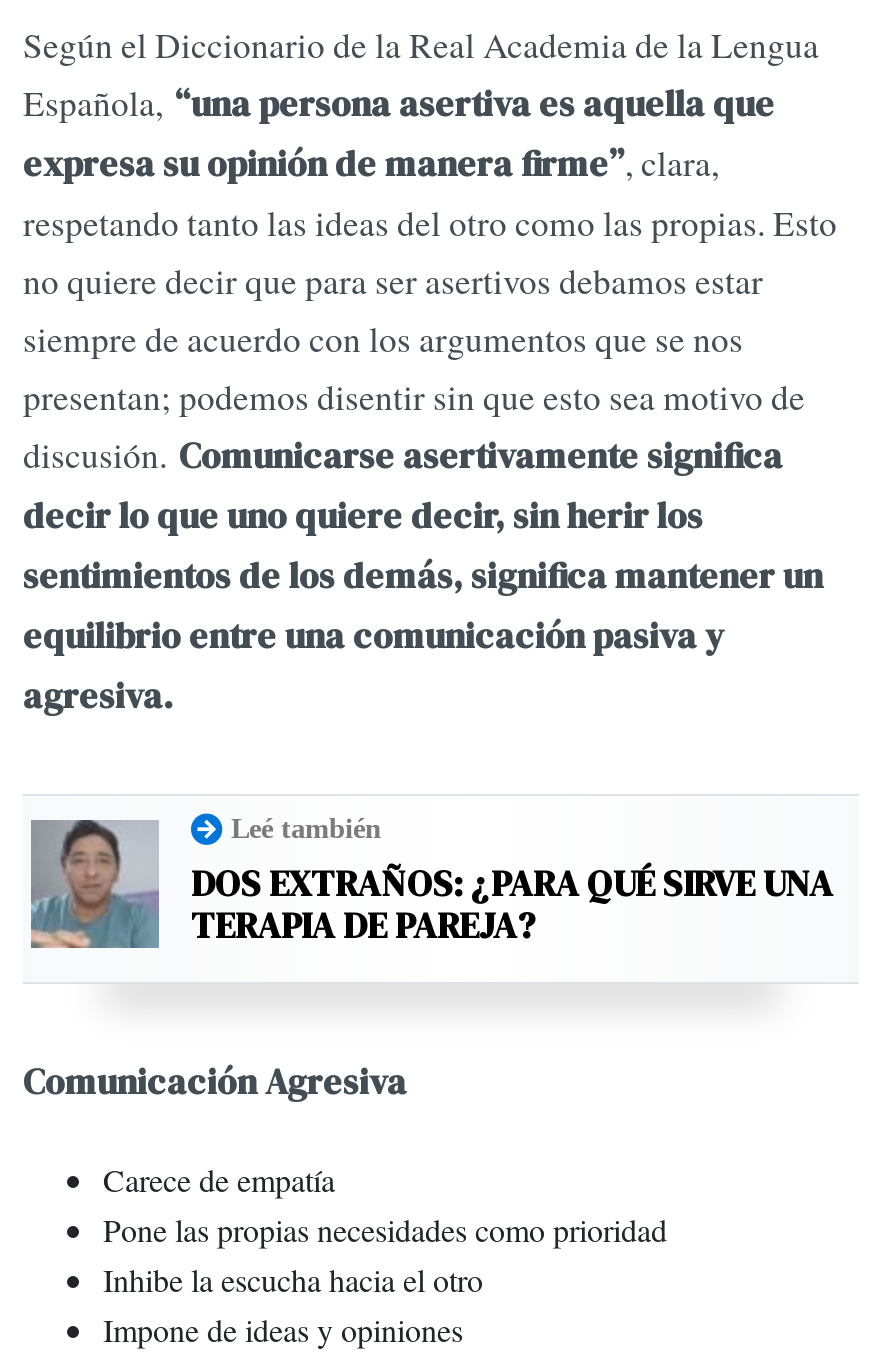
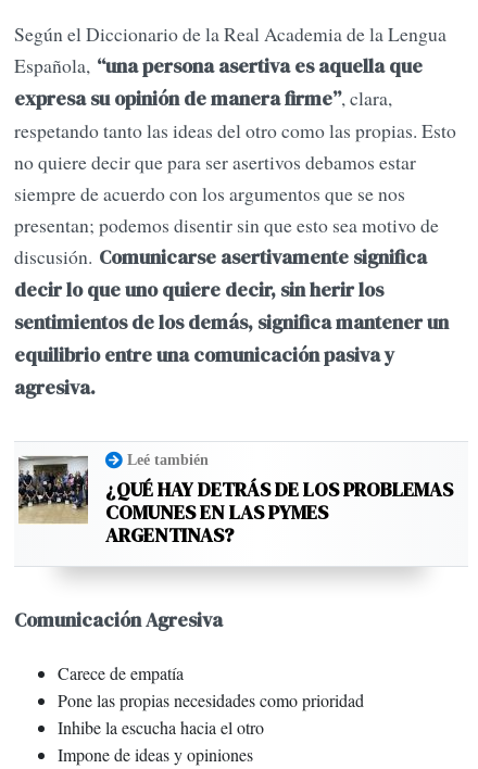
[29,820,833,951] [image] | DOS EXTRAÑOS: ¿PARA QUÉ SIRVE UNA | TERAPIA DE PAREJA? -> [17,456,453,549] [image] | ¿QUÉ HAY DETRÁS DE LOS PROBLEMAS | COMUNES EN LAS PYMES | ARGENTINAS?

